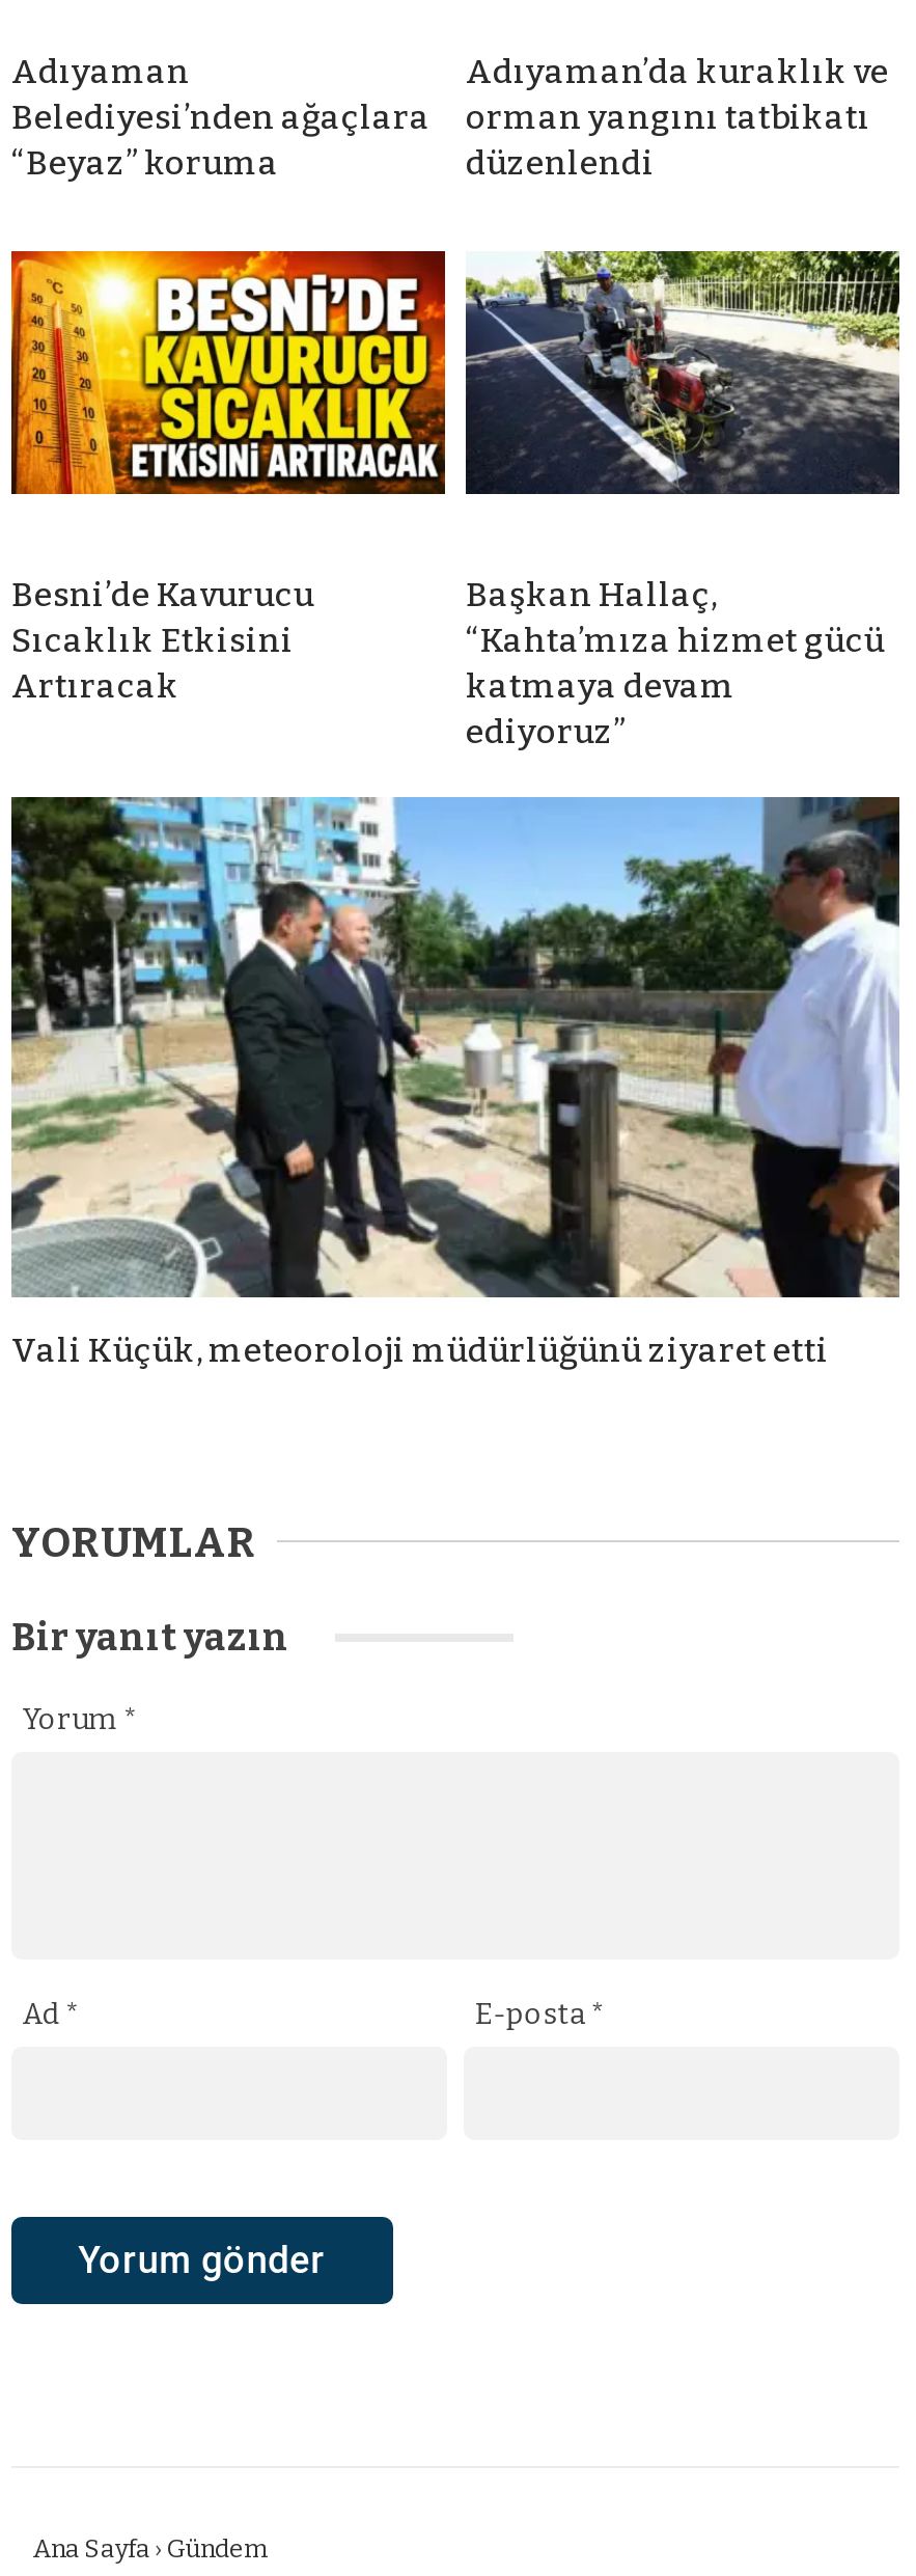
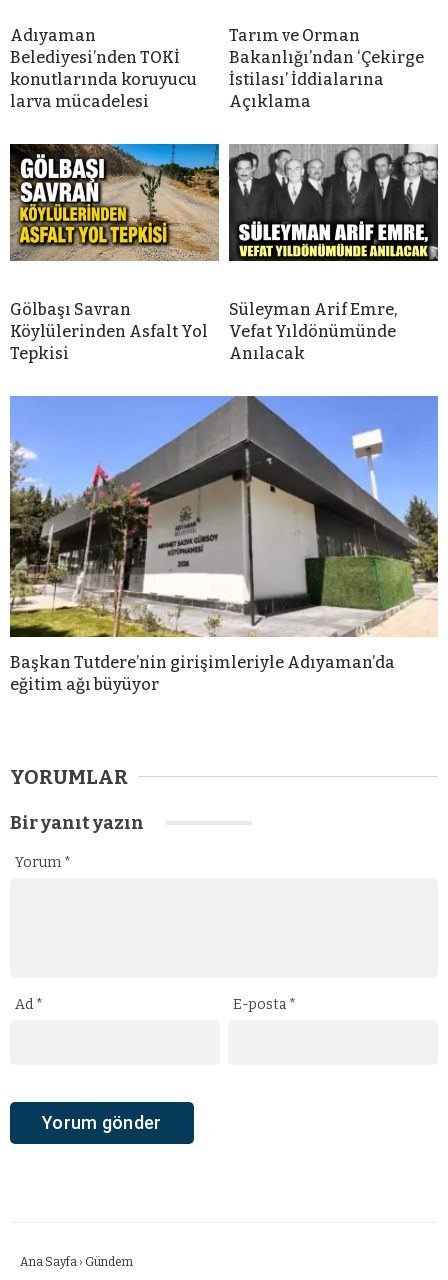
[466,51,889,182] Adıyaman’da kuraklık ve | orman yangını tatbikatı | düzenlendi -> [229,26,424,111] Tarım ve Orman | Bakanlığı’ndan ‘Çekirge | İstilası’ İddialarına | Açıklama
[11,97,431,182] Belediyesi’nden ağaçlara | “Beyaz” koruma -> [10,48,197,111] Belediyesi’nden TOKİ | konutlarında koruyucu | larva mücadelesi
[9,249,447,705] [image] | Besni’de Kavurucu | Sıcaklık Etkisini | Artıracak -> [9,143,220,363] [image] | Gölbaşı Savran | Köylülerinden Asfalt Yol | Tepkisi
[464,249,901,751] [image] | Başkan Hallaç, | “Kahta’mıza hizmet gücü | katmaya devam | ediyoruz” -> [229,143,438,363] [image] | Süleyman Arif Emre, | Vefat Yıldönümünde | Anılacak
[9,795,901,1369] [image] | Vali Küçük, meteoroloji müdürlüğünü ziyaret etti -> [9,395,439,694] [image] | Başkan Tutdere’nin girişimleriyle Adıyaman’da | eğitim ağı büyüyor

